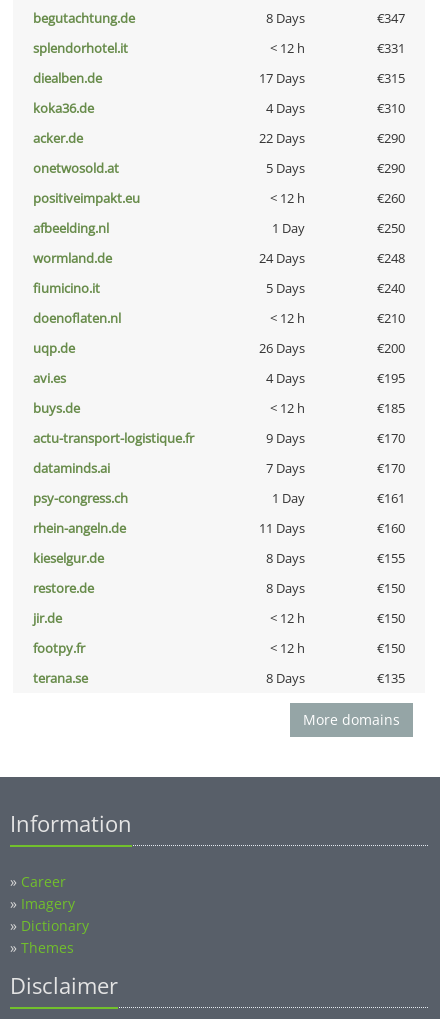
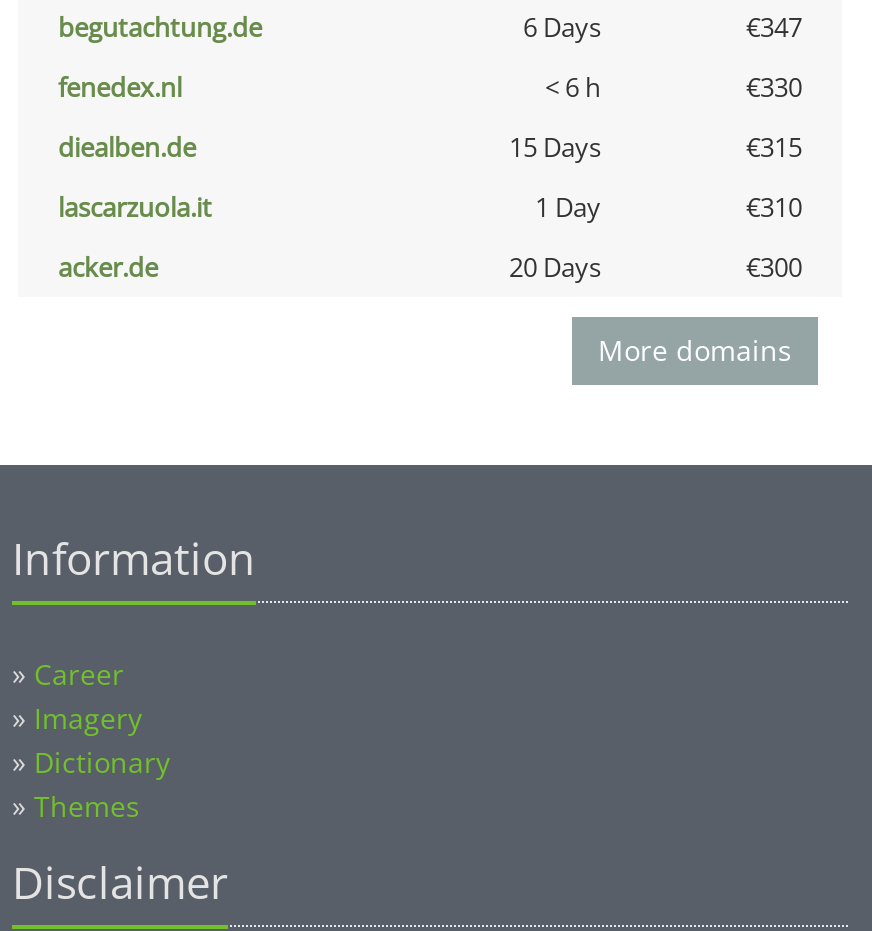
[265,9,304,27] 8 Days -> [523,9,601,45] 6 Days
[33,39,405,57] splendorhotel.it | < 12 h | €331 -> [58,69,802,105] fenedex.nl | < 6 h | €330
[258,69,304,87] 17 Days -> [509,129,601,165] 15 Days
[33,99,304,117] koka36.de | 4 Days -> [58,189,601,225] lascarzuola.it | 1 Day
[33,129,405,687] 22 Days | €290 | onetwosold.at | 5 Days | €290 | positiveimpakt.eu | < 12 h | €260 | afbeelding.nl | 1 Day | €250 | wormland.de | 24 Days | €248 | fiumicino.it | 5 Days | €240 | doenoflaten.nl | < 12 h | €210 | uqp.de | 26 Days | €200 | avi.es | 4 Days | €195 | buys.de | < 12 h | €185 | actu-transport-logistique.fr | 9 Days | €170 | dataminds.ai | 7 Days | €170 | psy-congress.ch | 1 Day | €161 | rhein-angeln.de | 11 Days | €160 | kieselgur.de | 8 Days | €155 | restore.de | 8 Days | €150 | jir.de | < 12 h | €150 | footpy.fr | < 12 h | €150 | terana.se | 8 Days | €135 -> [509,249,802,285] 20 Days | €300

